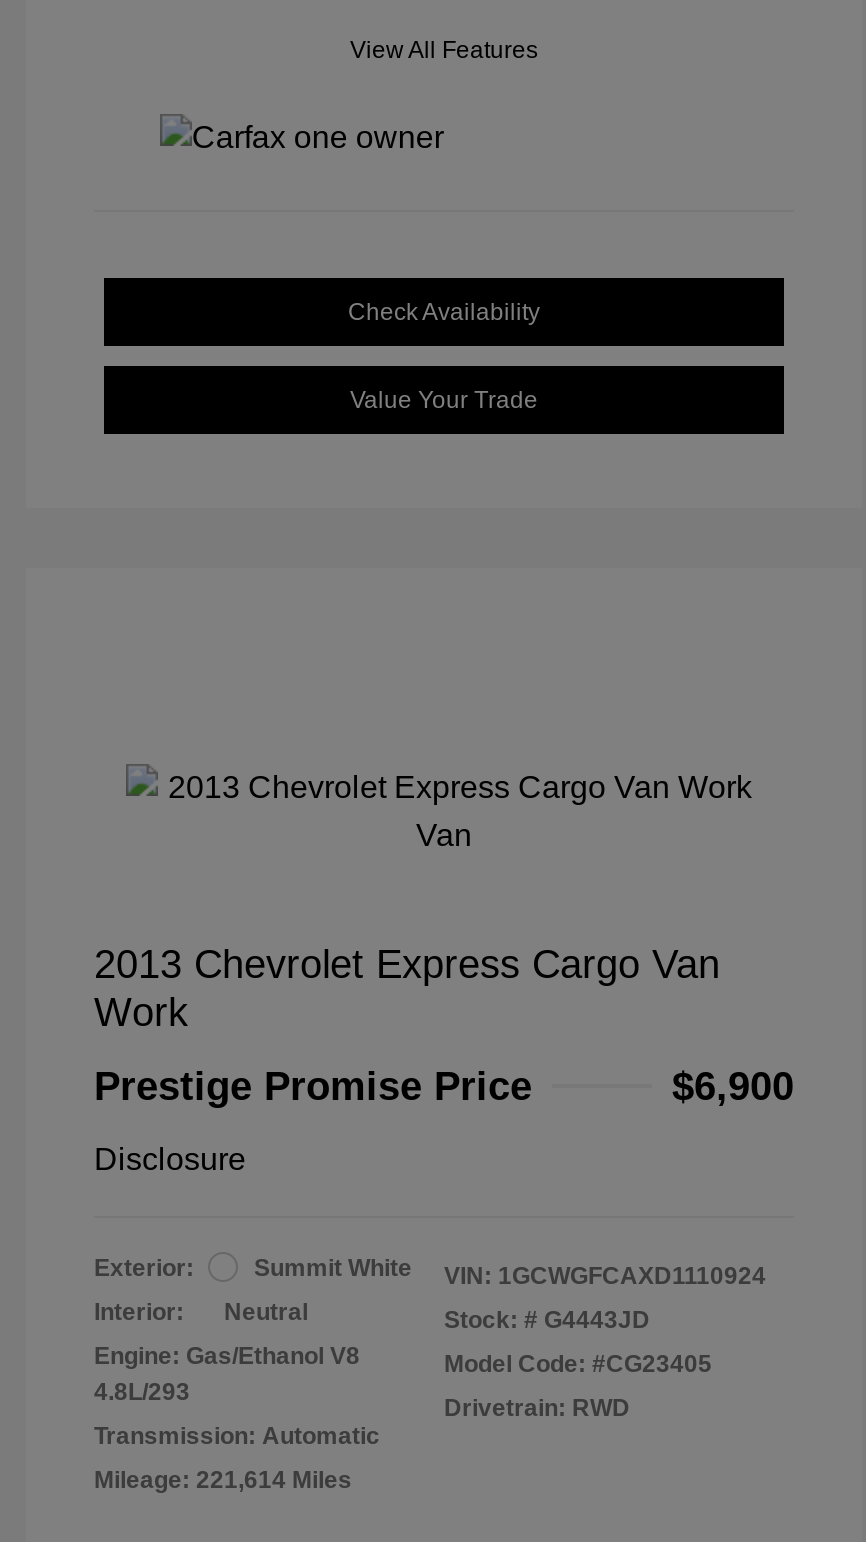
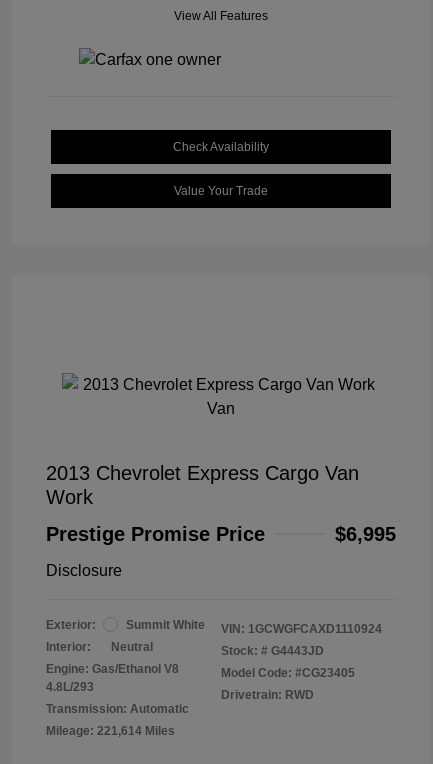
[672,1063,794,1107] $6,900 -> [335,522,396,544] $6,995

